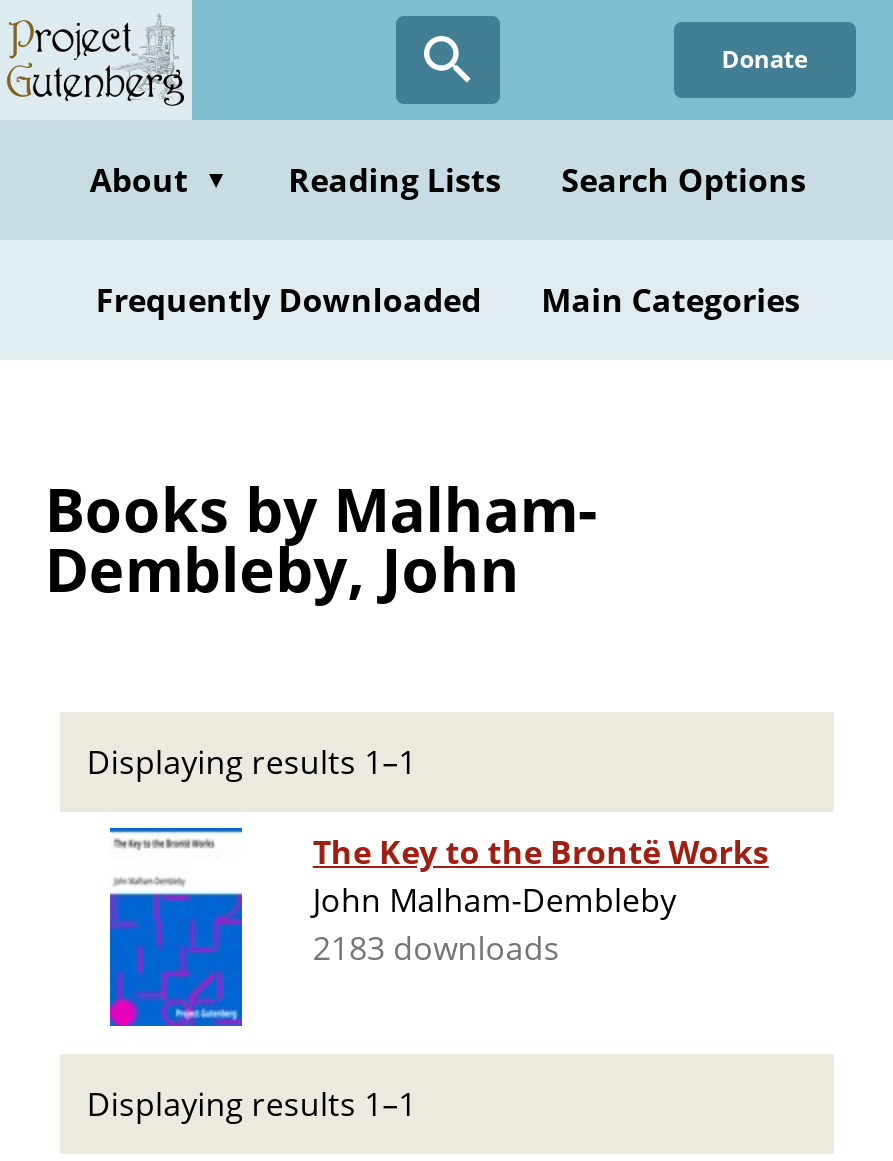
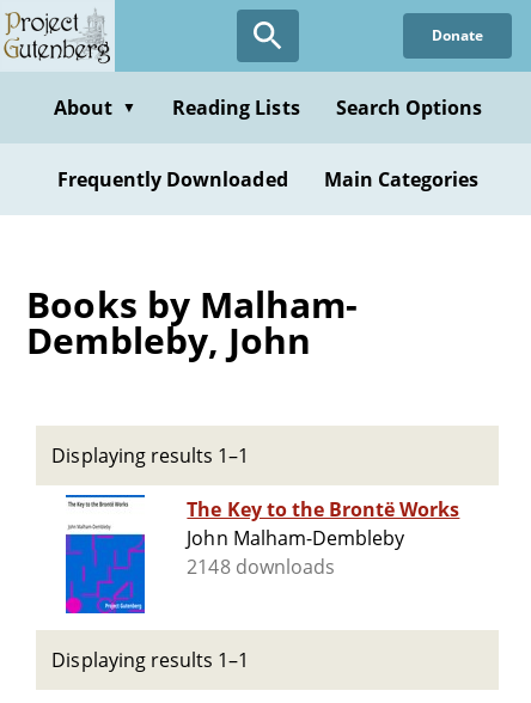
[313,926,560,970] 2183 downloads -> [187,554,335,580] 2148 downloads

